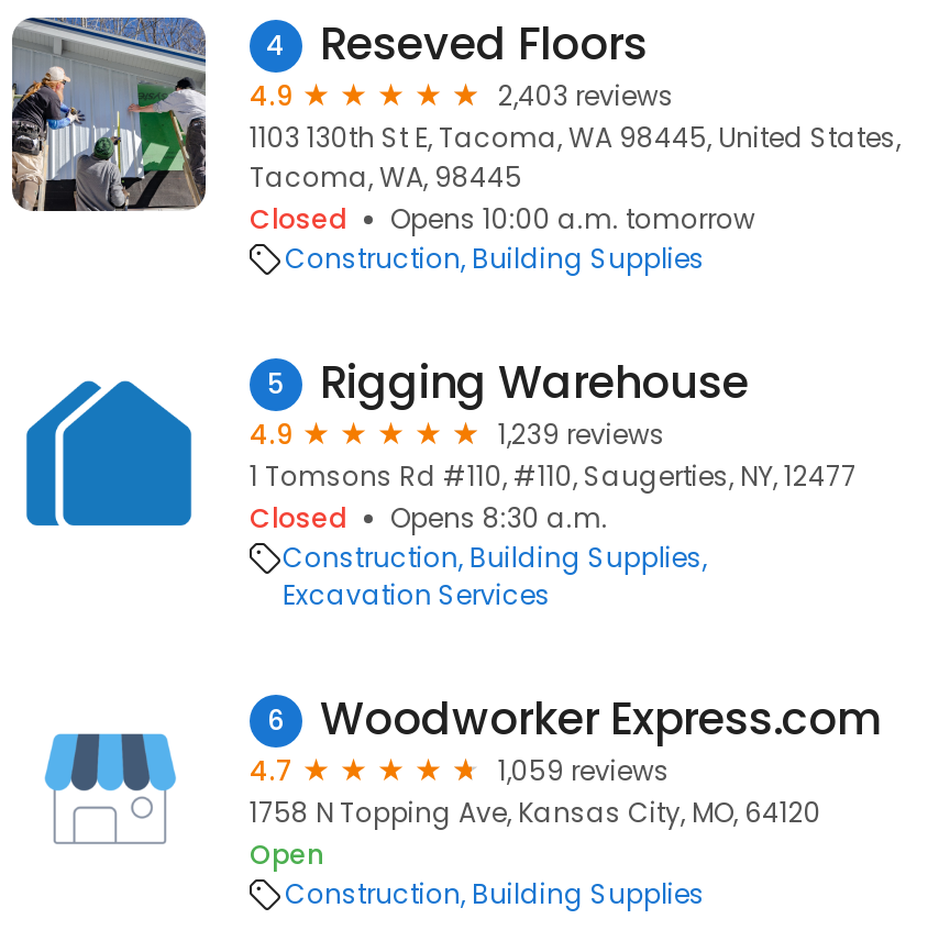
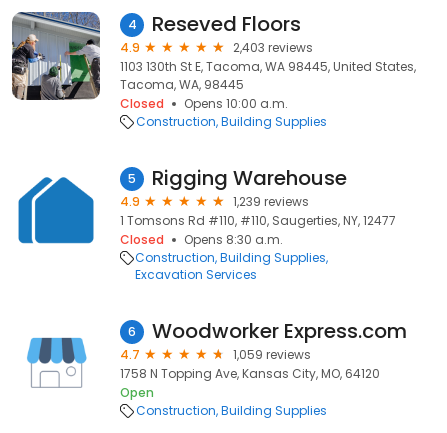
[390,200,755,237] Opens 10:00 a.m. tomorrow -> [184,95,288,112] Opens 10:00 a.m.

